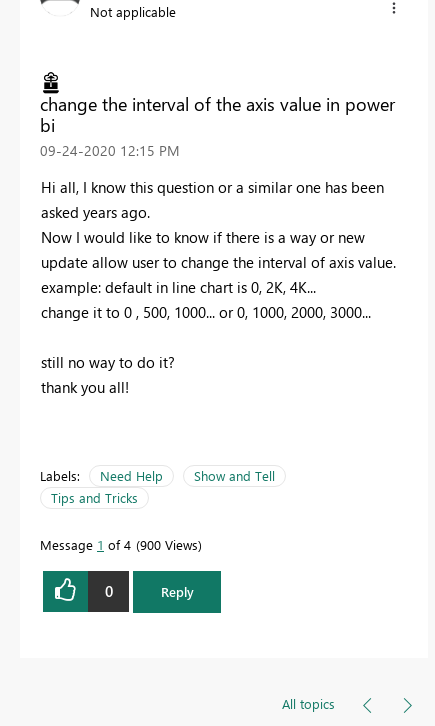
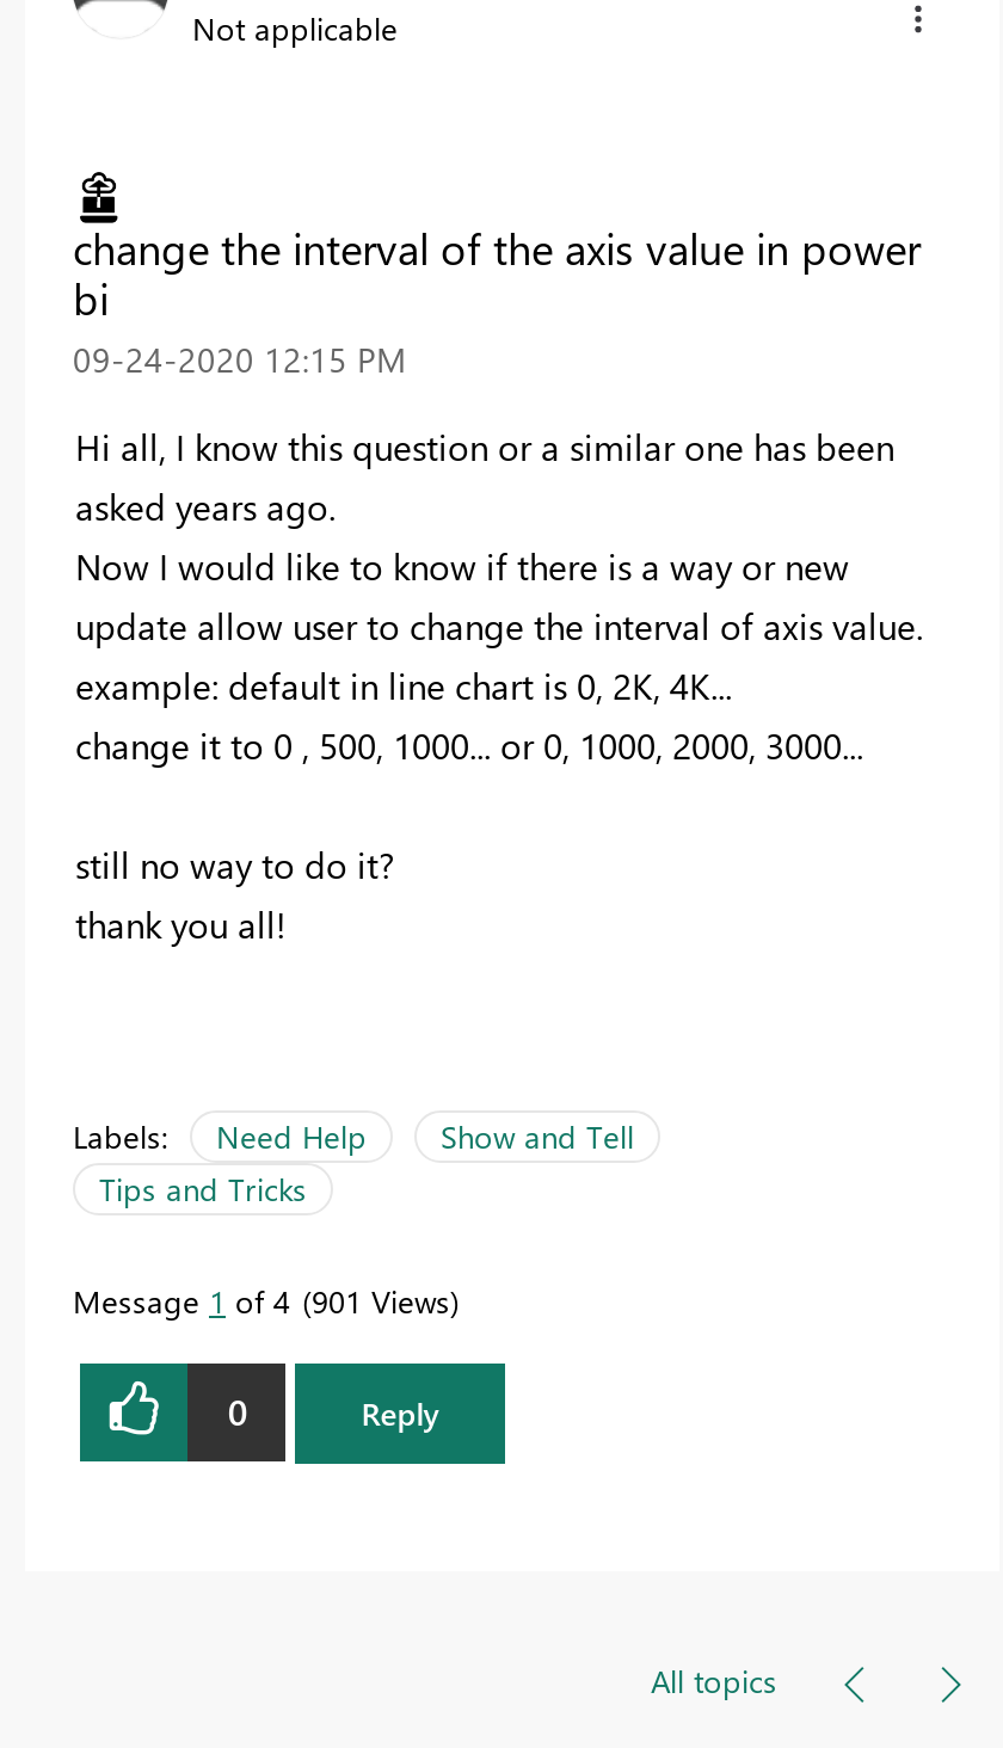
[40,536,198,553] Message 1 of 4 900 Views -> [73,1279,450,1320] Message 1 of 4 901 Views

